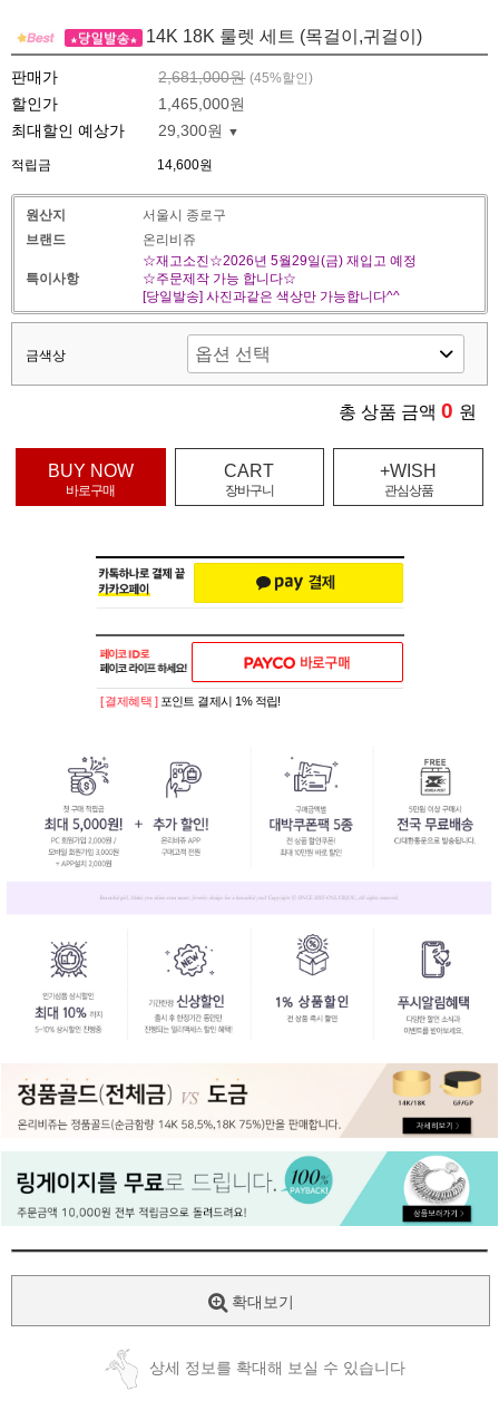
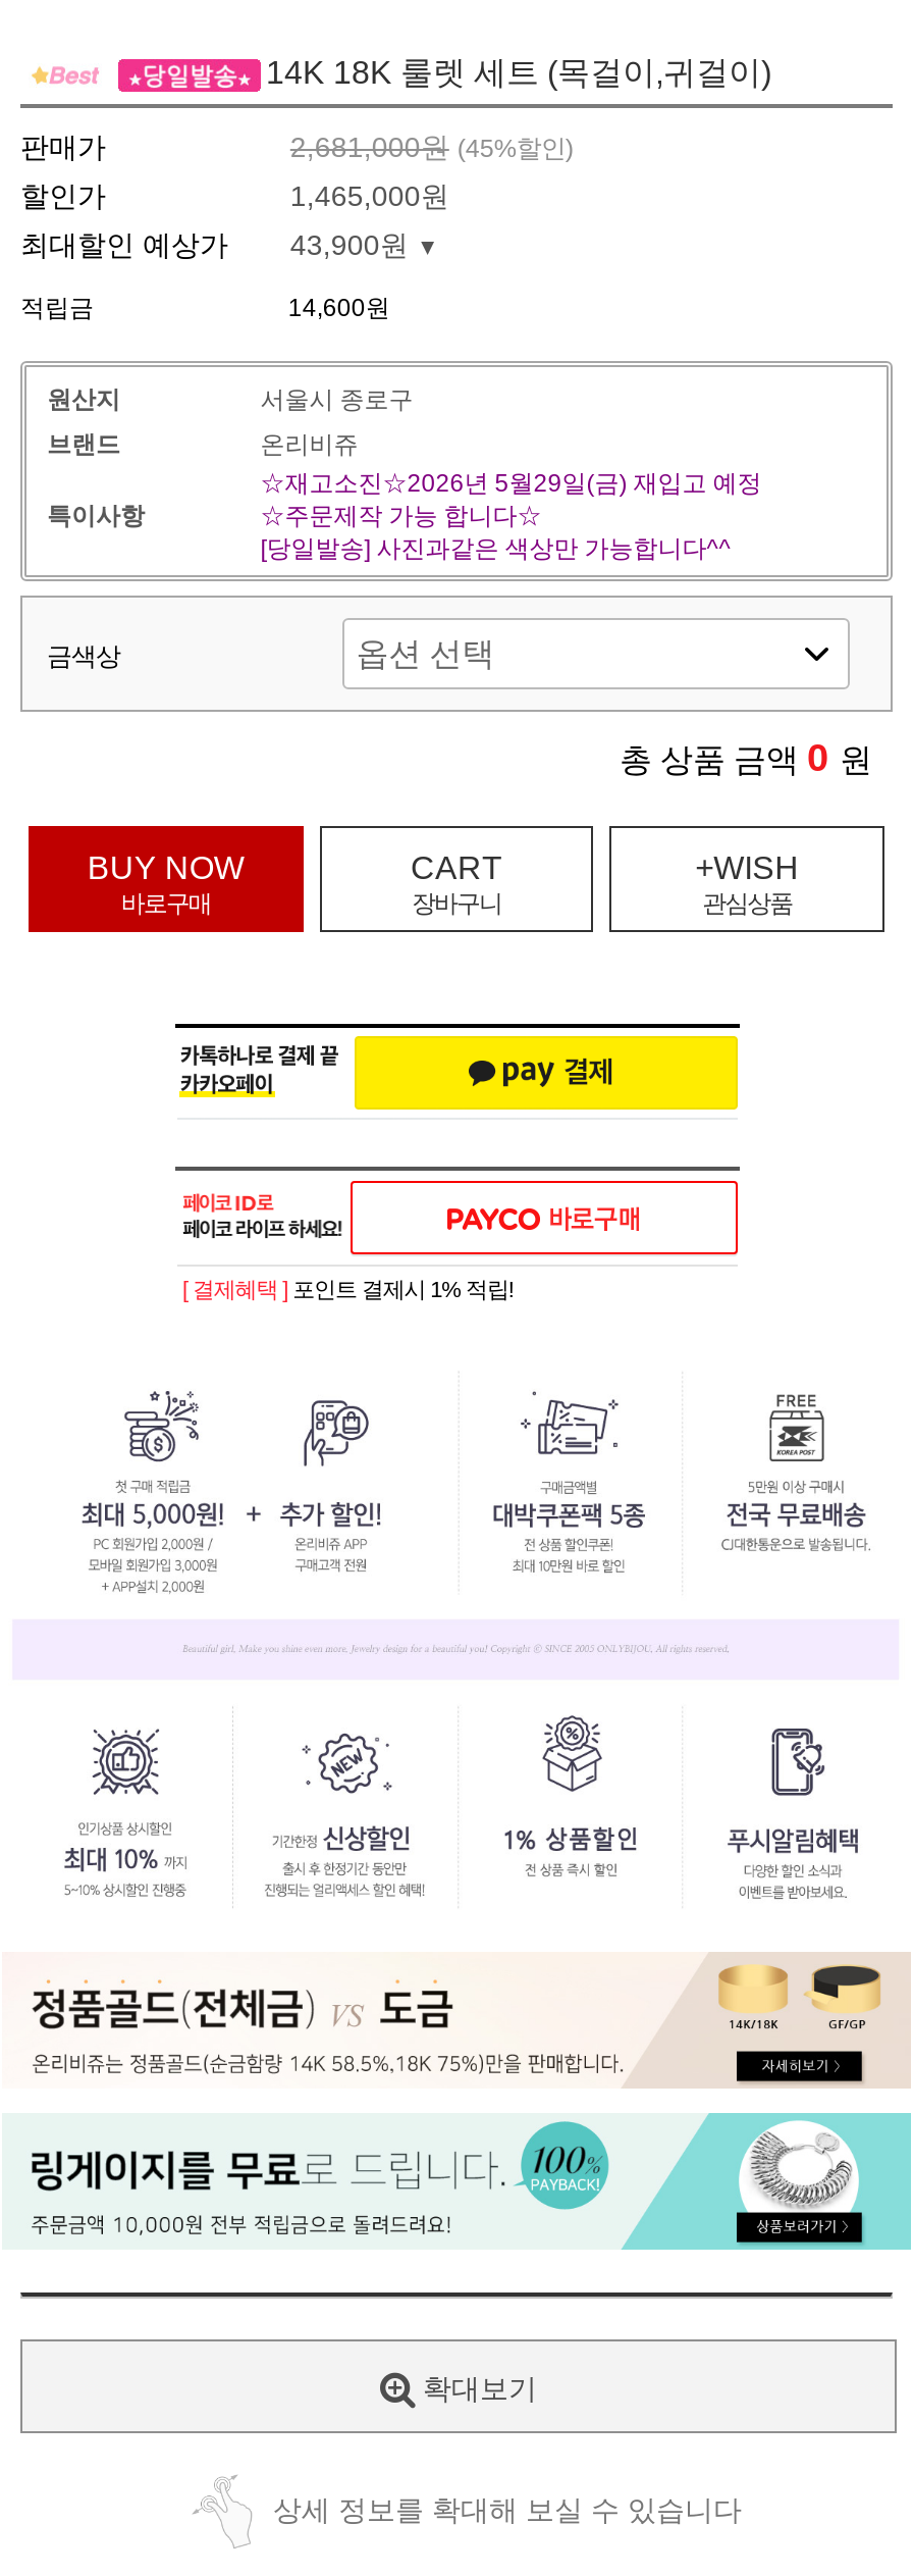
[11,121,223,139] 최대할인 예상가 29,300원 -> [20,228,408,261] 최대할인 예상가 43,900원

